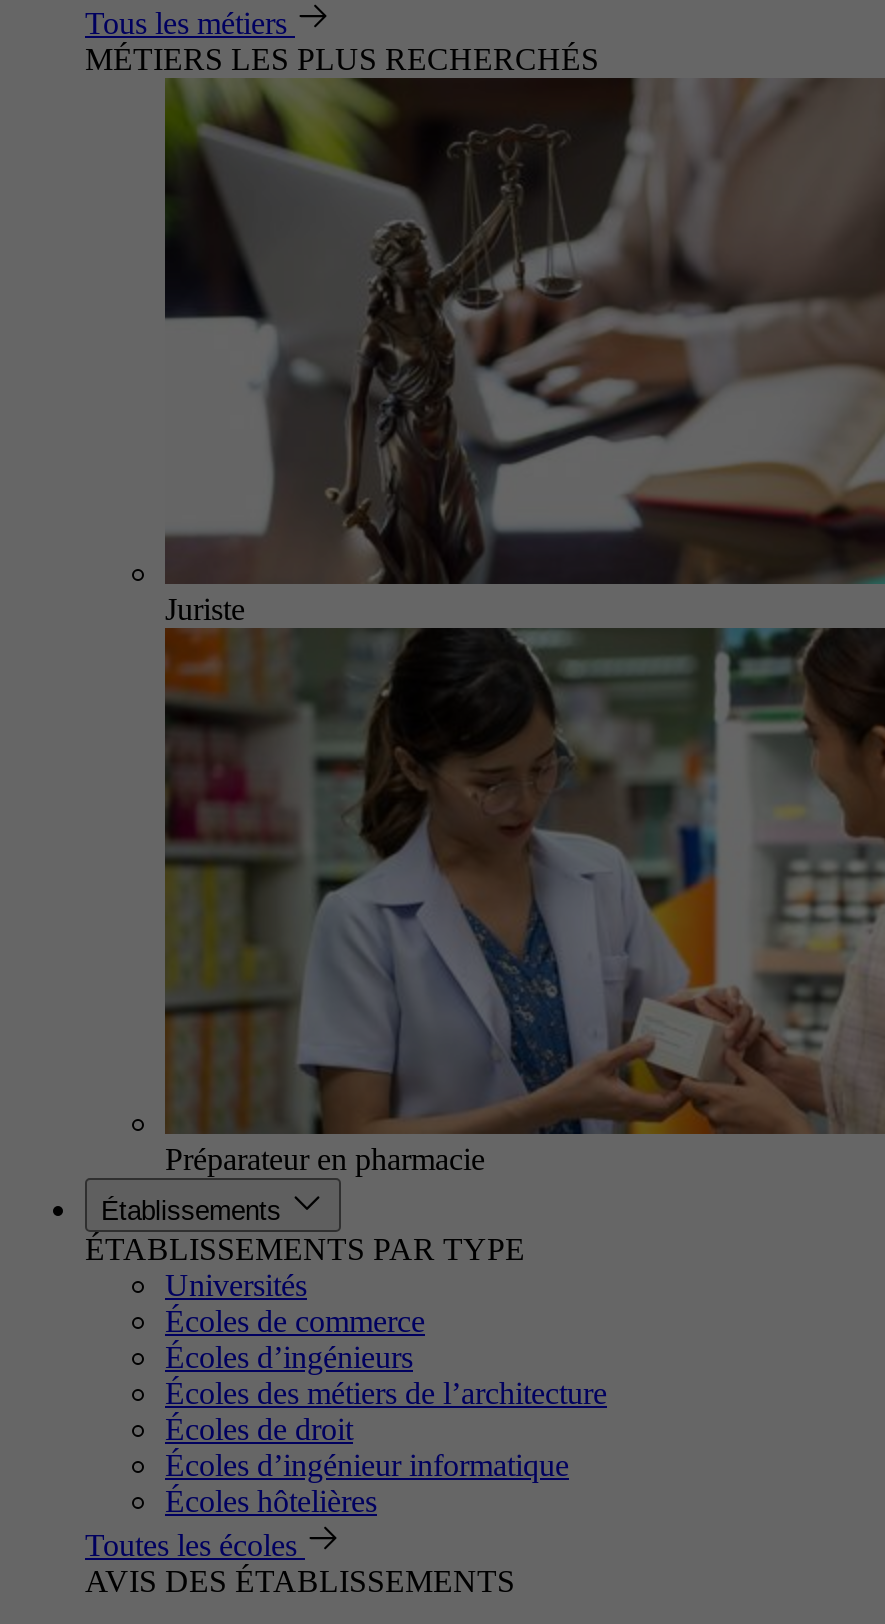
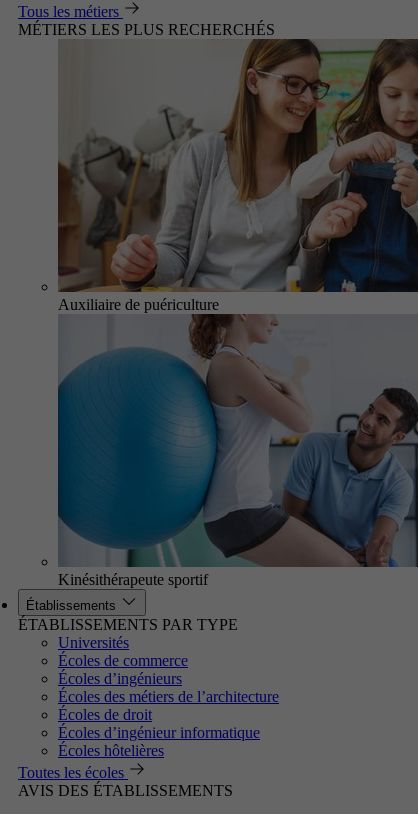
[163,76,879,626] [image] | Juriste -> [57,38,415,313] [image] | Auxiliaire de puériculture
[163,626,879,1176] [image] | Préparateur en pharmacie -> [57,314,415,588] [image] | Kinésithérapeute sportif

